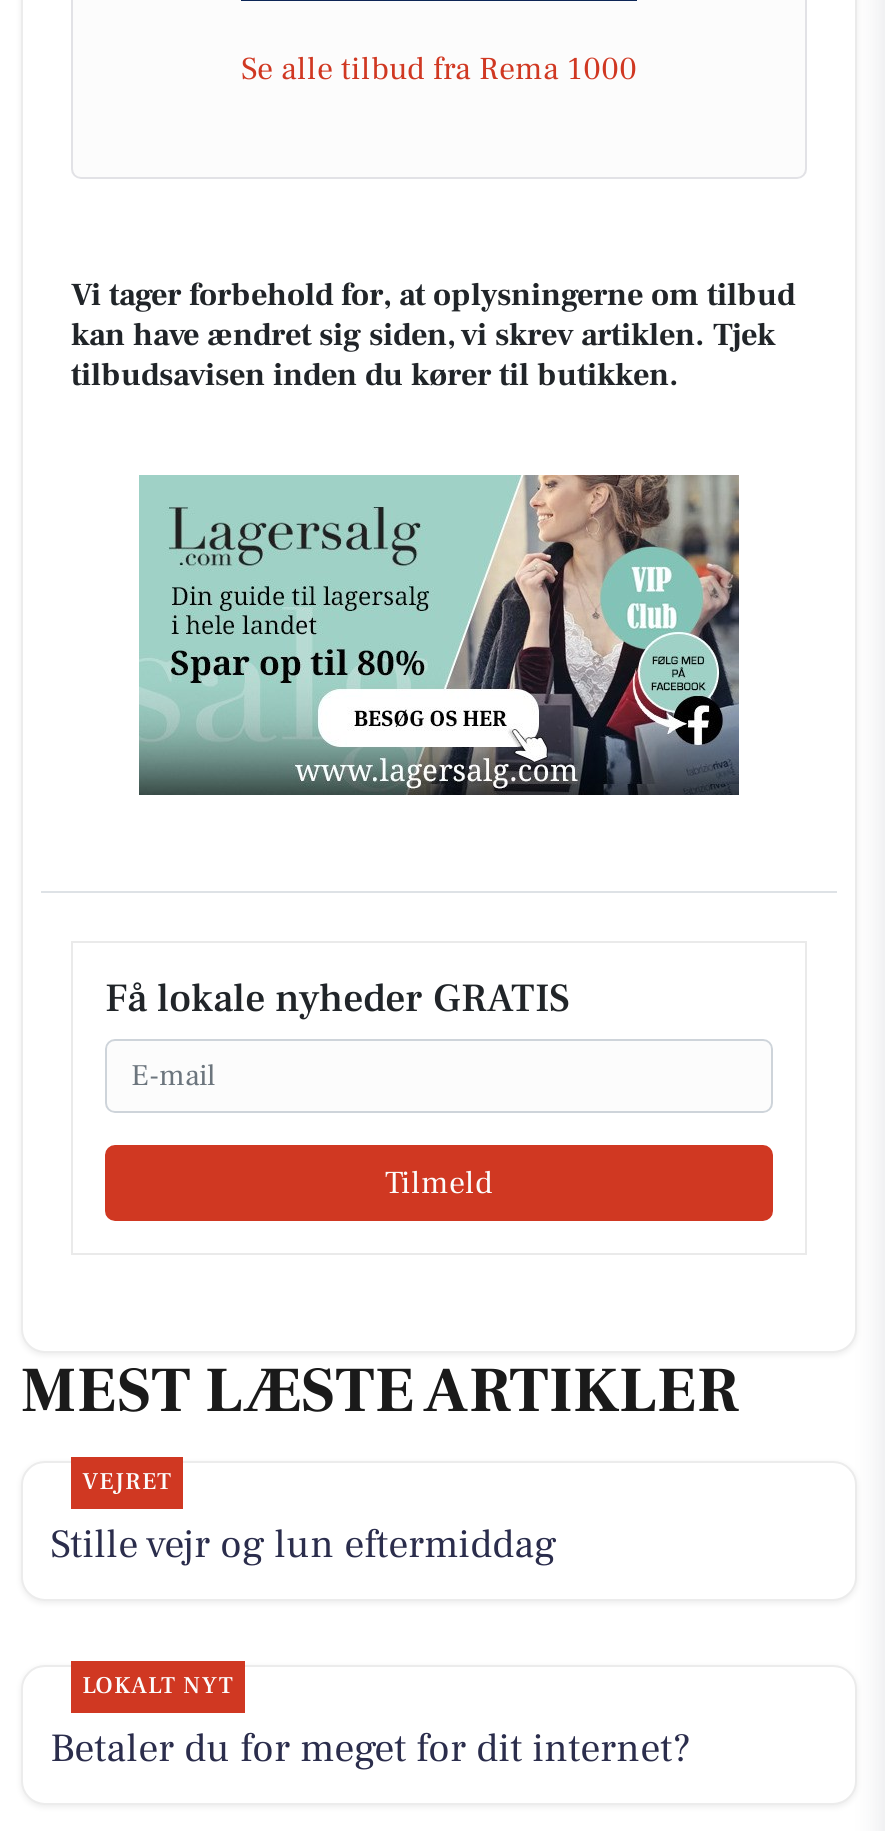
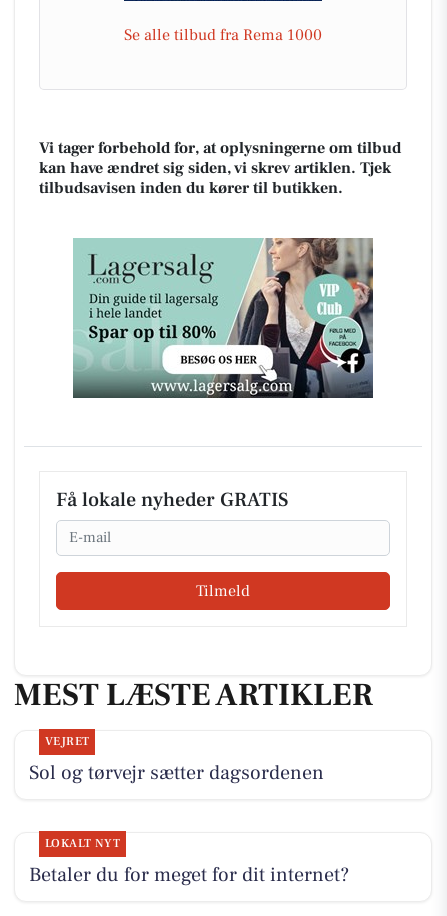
[50,1519,556,1571] Stille vejr og lun eftermiddag -> [29,760,324,786] Sol og tørvejr sætter dagsordenen

